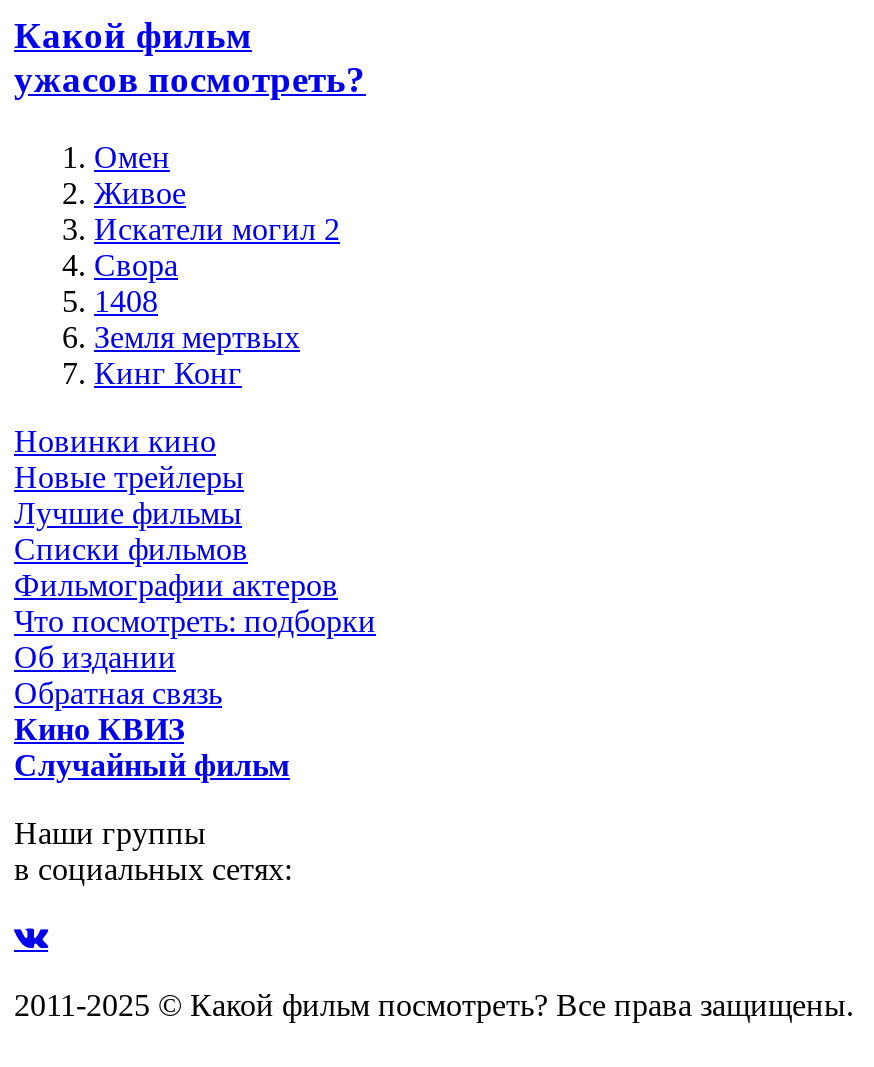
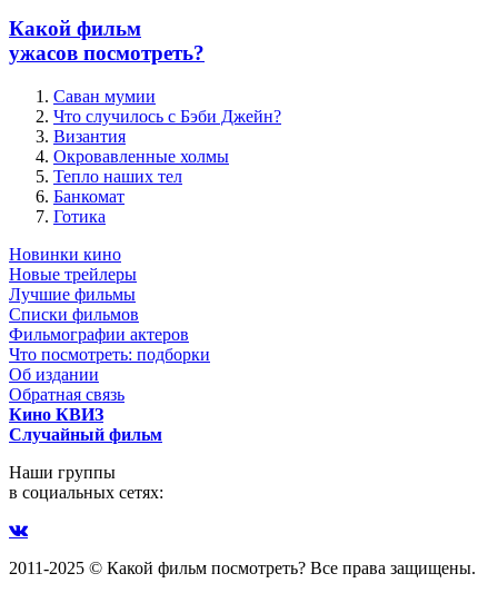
[94,139,340,389] Омен | Живое | Искатели могил 2 | Свора | 1408 | Земля мертвых | Кинг Конг -> [53,86,281,225] Саван мумии | Что случилось с Бэби Джейн? | Византия | Окровавленные холмы | Тепло наших тел | Банкомат | Готика

